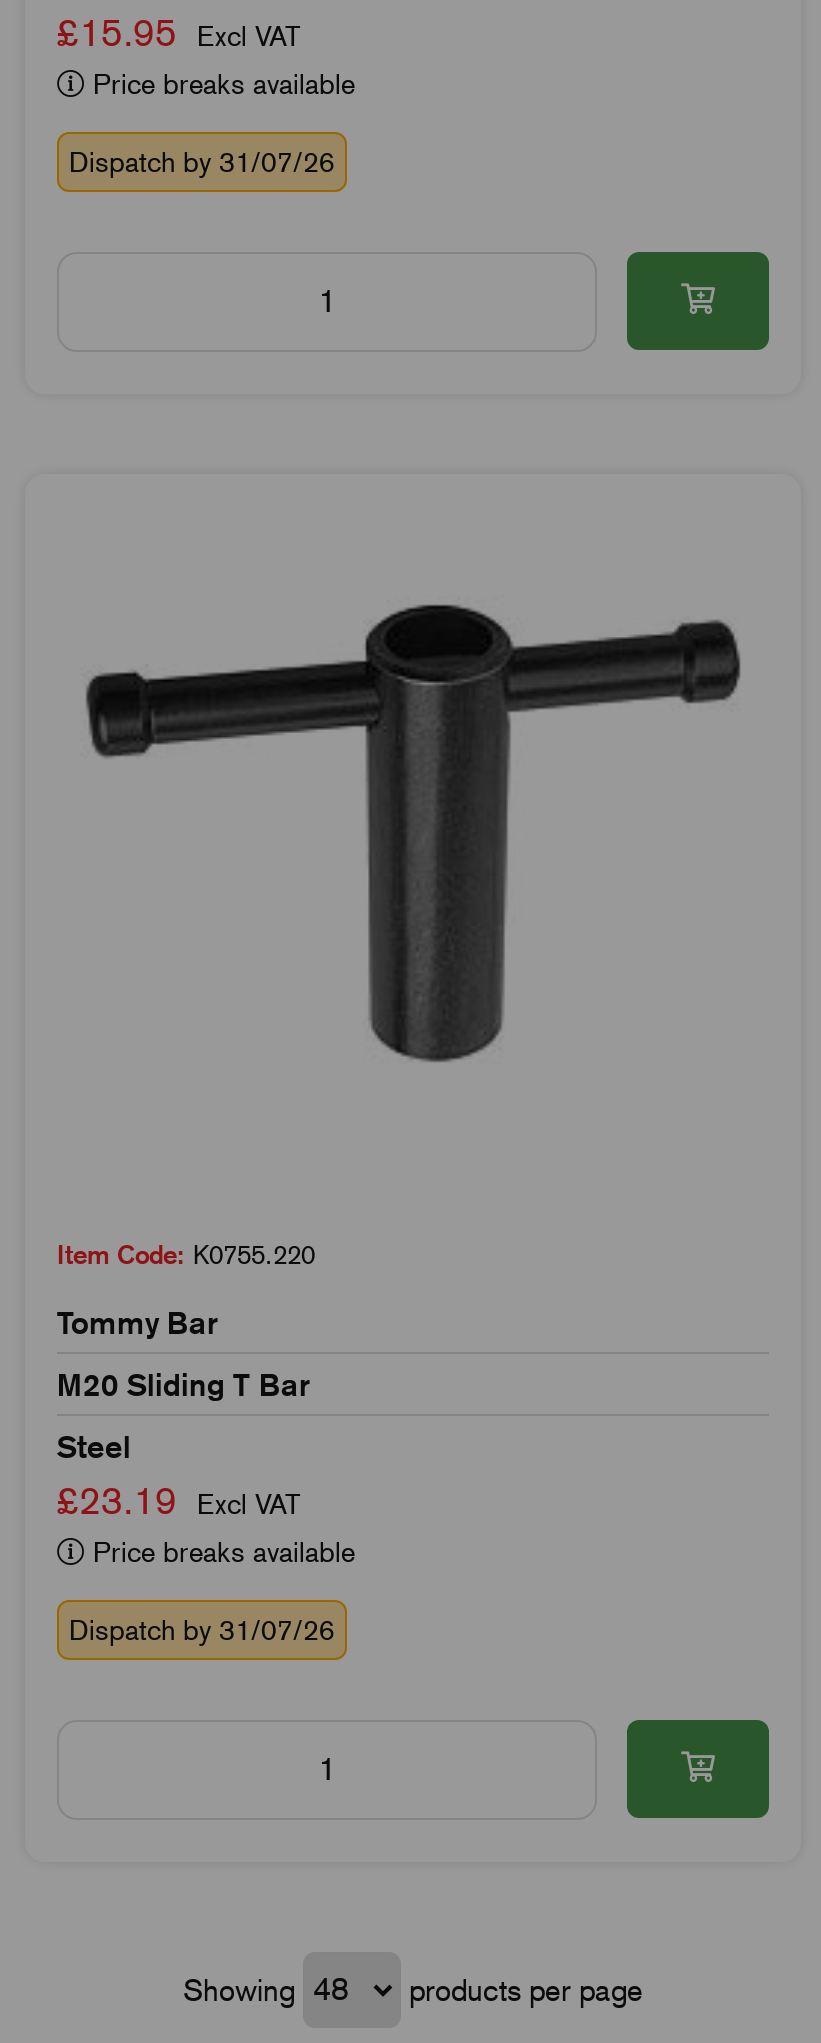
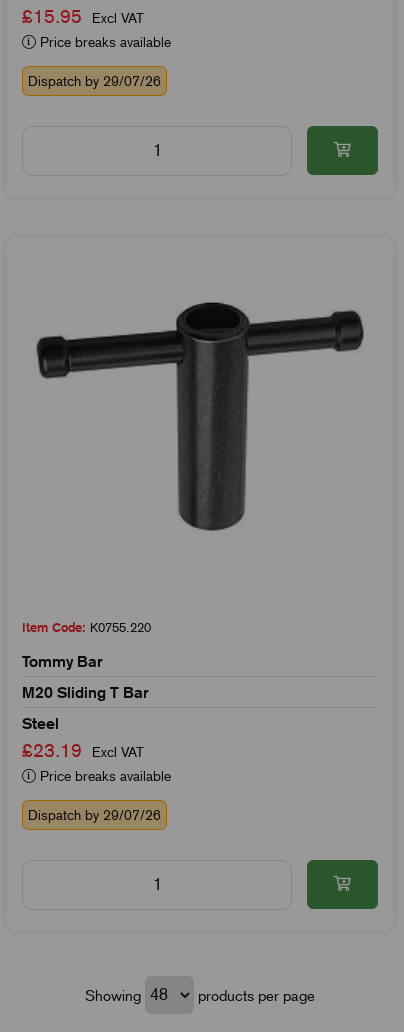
[69,145,335,177] Dispatch by 31/07/26 -> [28,73,161,89] Dispatch by 29/07/26
[69,1613,335,1645] Dispatch by 31/07/26 -> [28,807,161,823] Dispatch by 29/07/26

